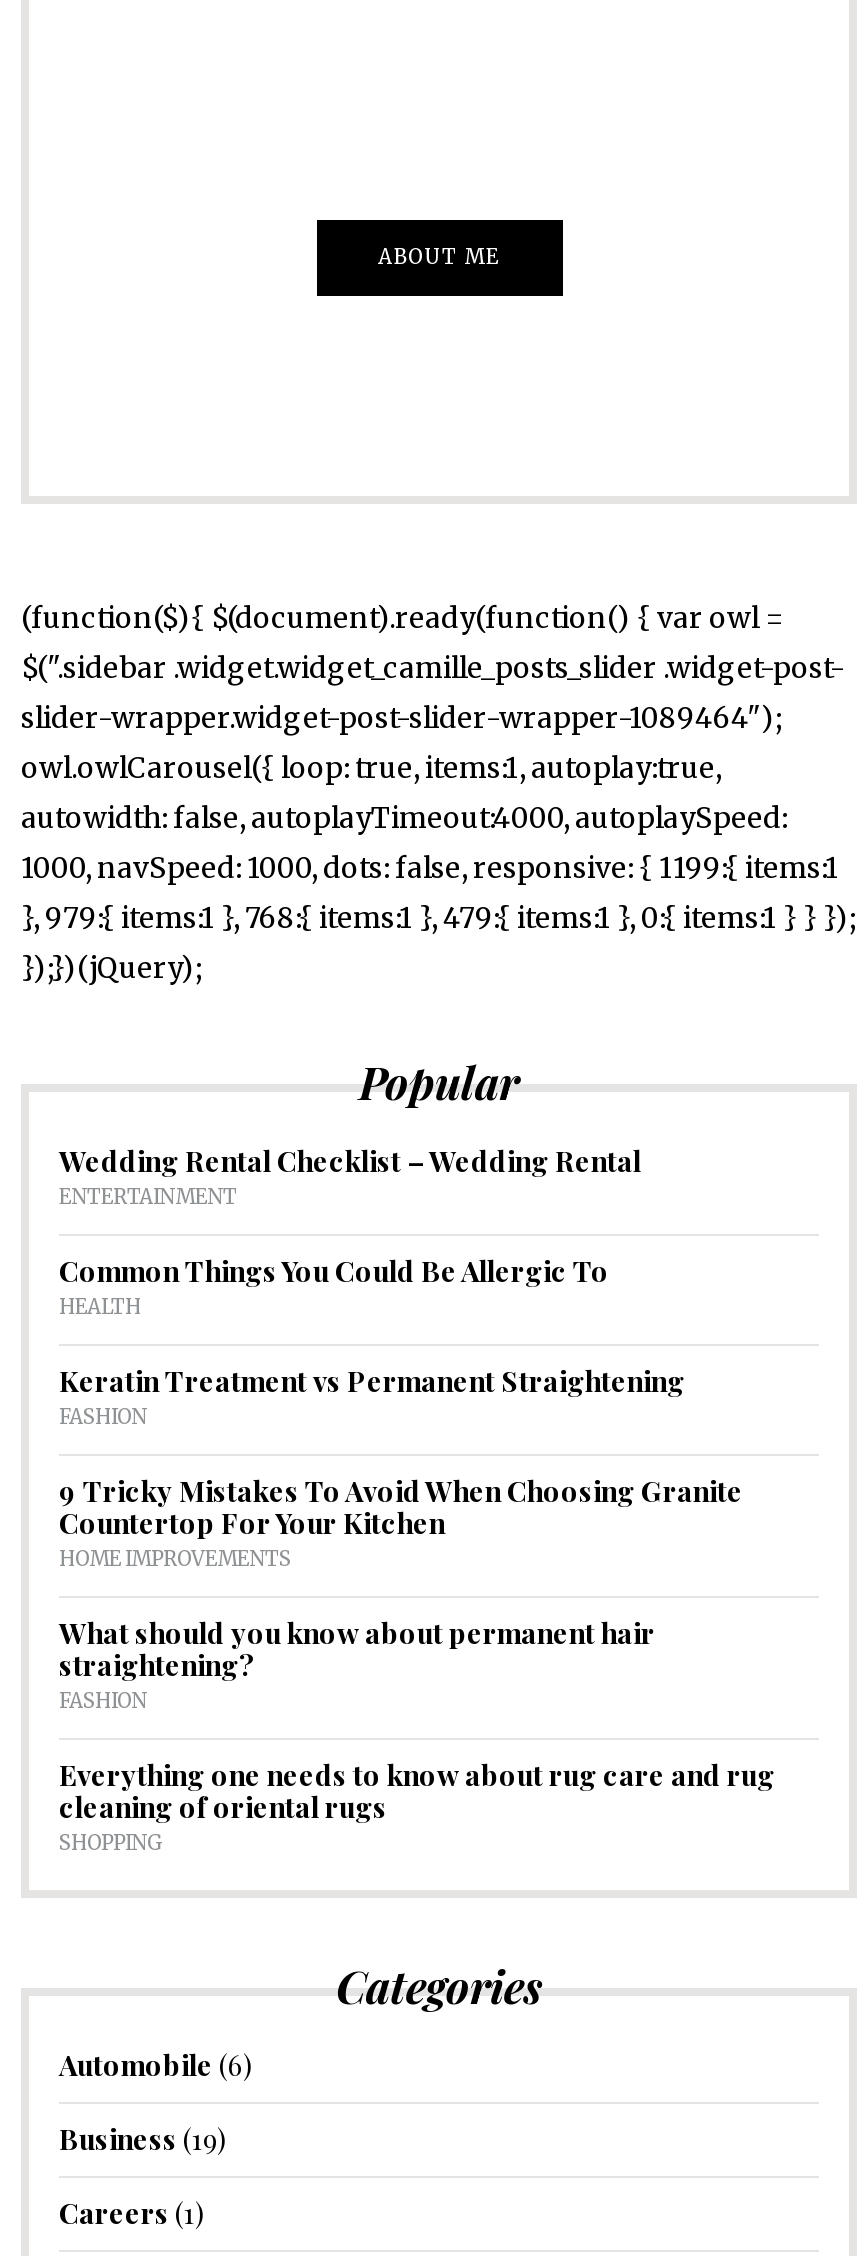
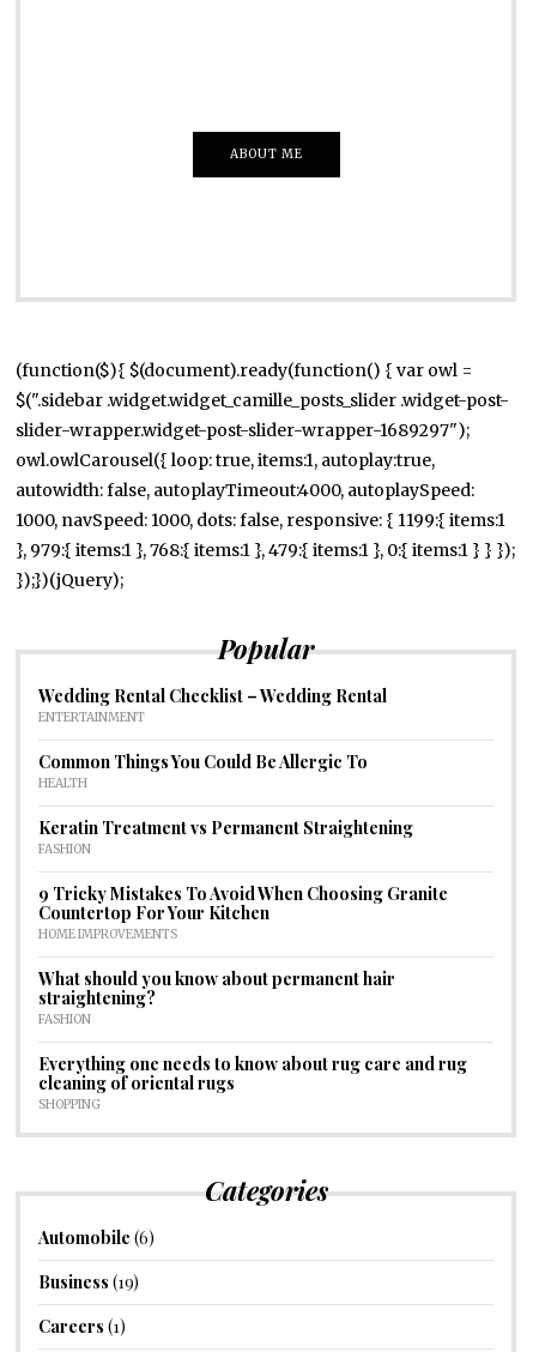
[21,700,781,736] slider-wrapper.widget-post-slider-wrapper-1089464"); -> [16,419,470,441] slider-wrapper.widget-post-slider-wrapper-1689297");

